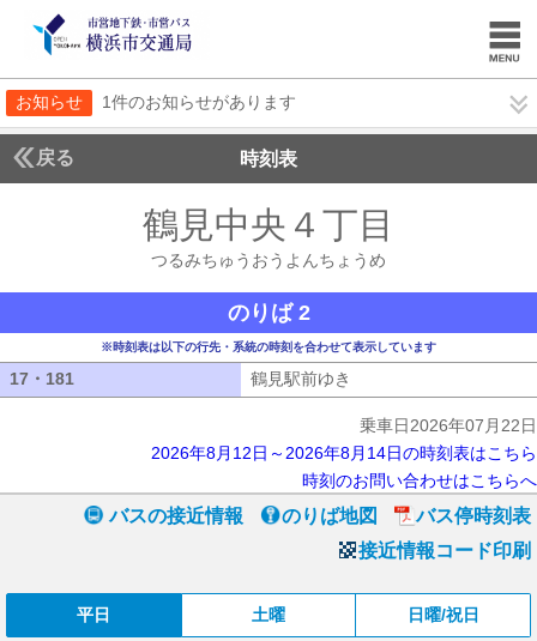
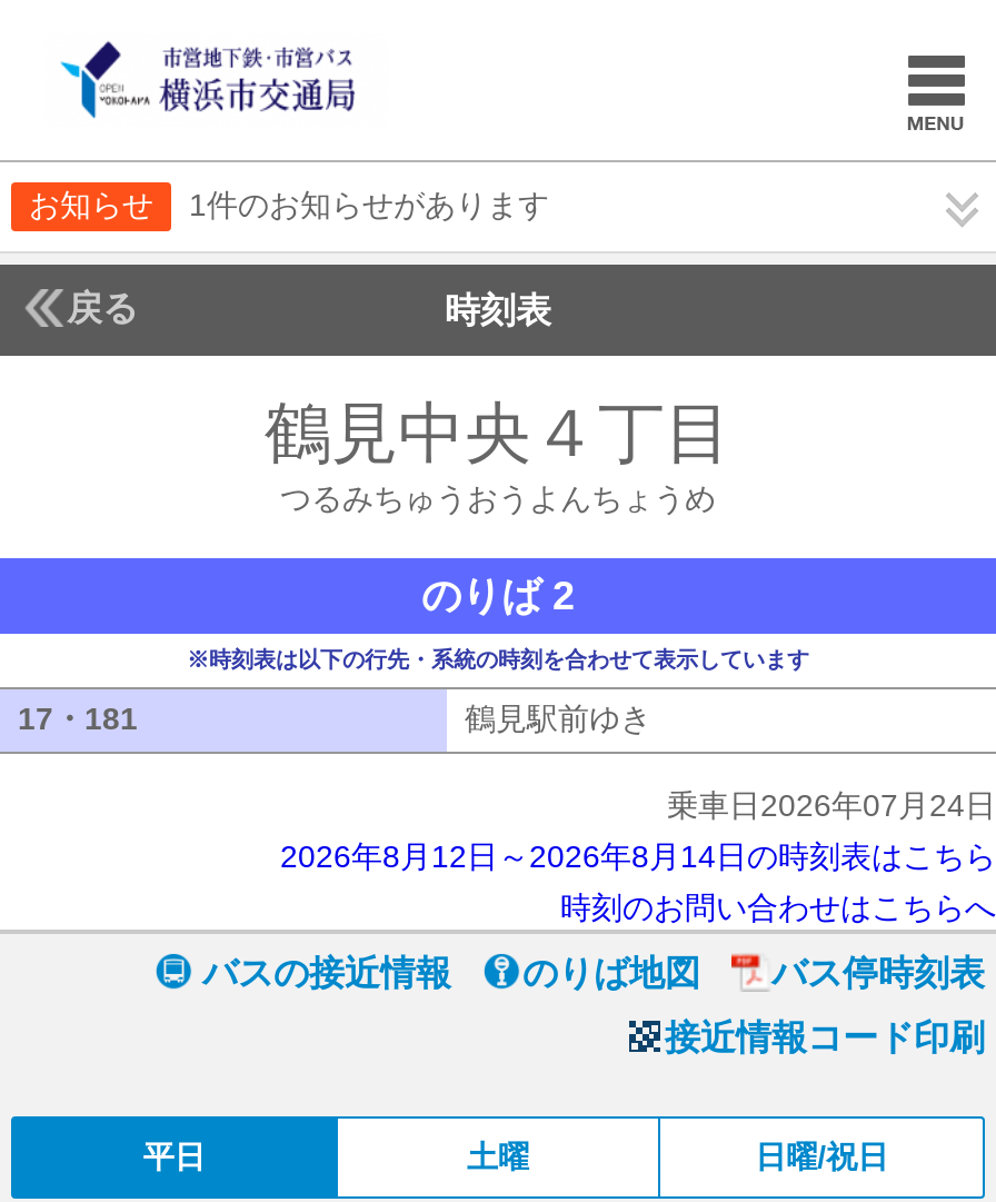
[360,416,537,435] 乗車日2026年07月22日 -> [667,787,996,823] 乗車日2026年07月24日

